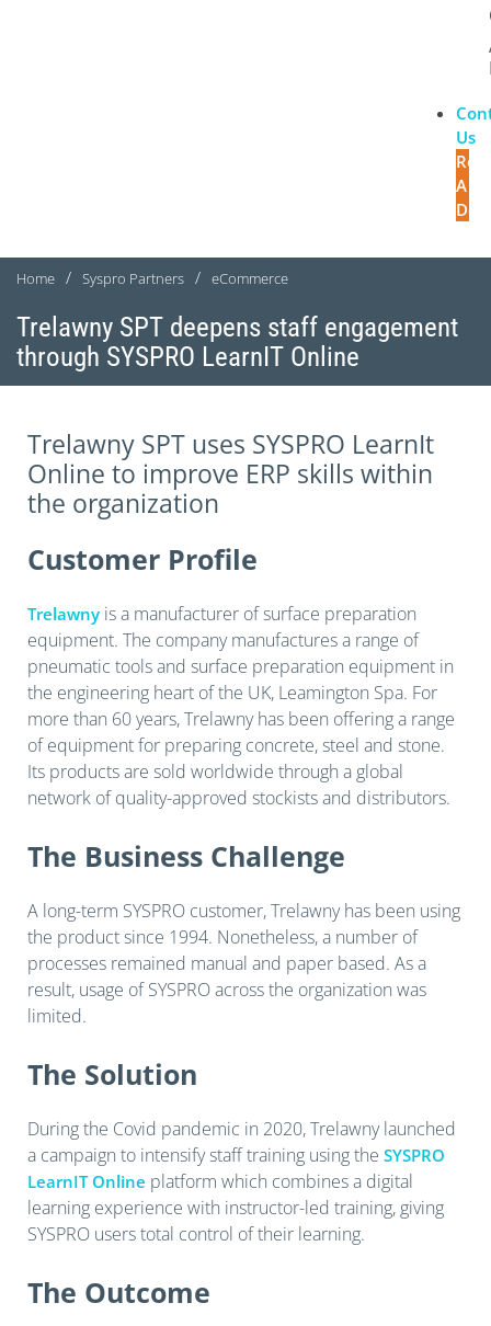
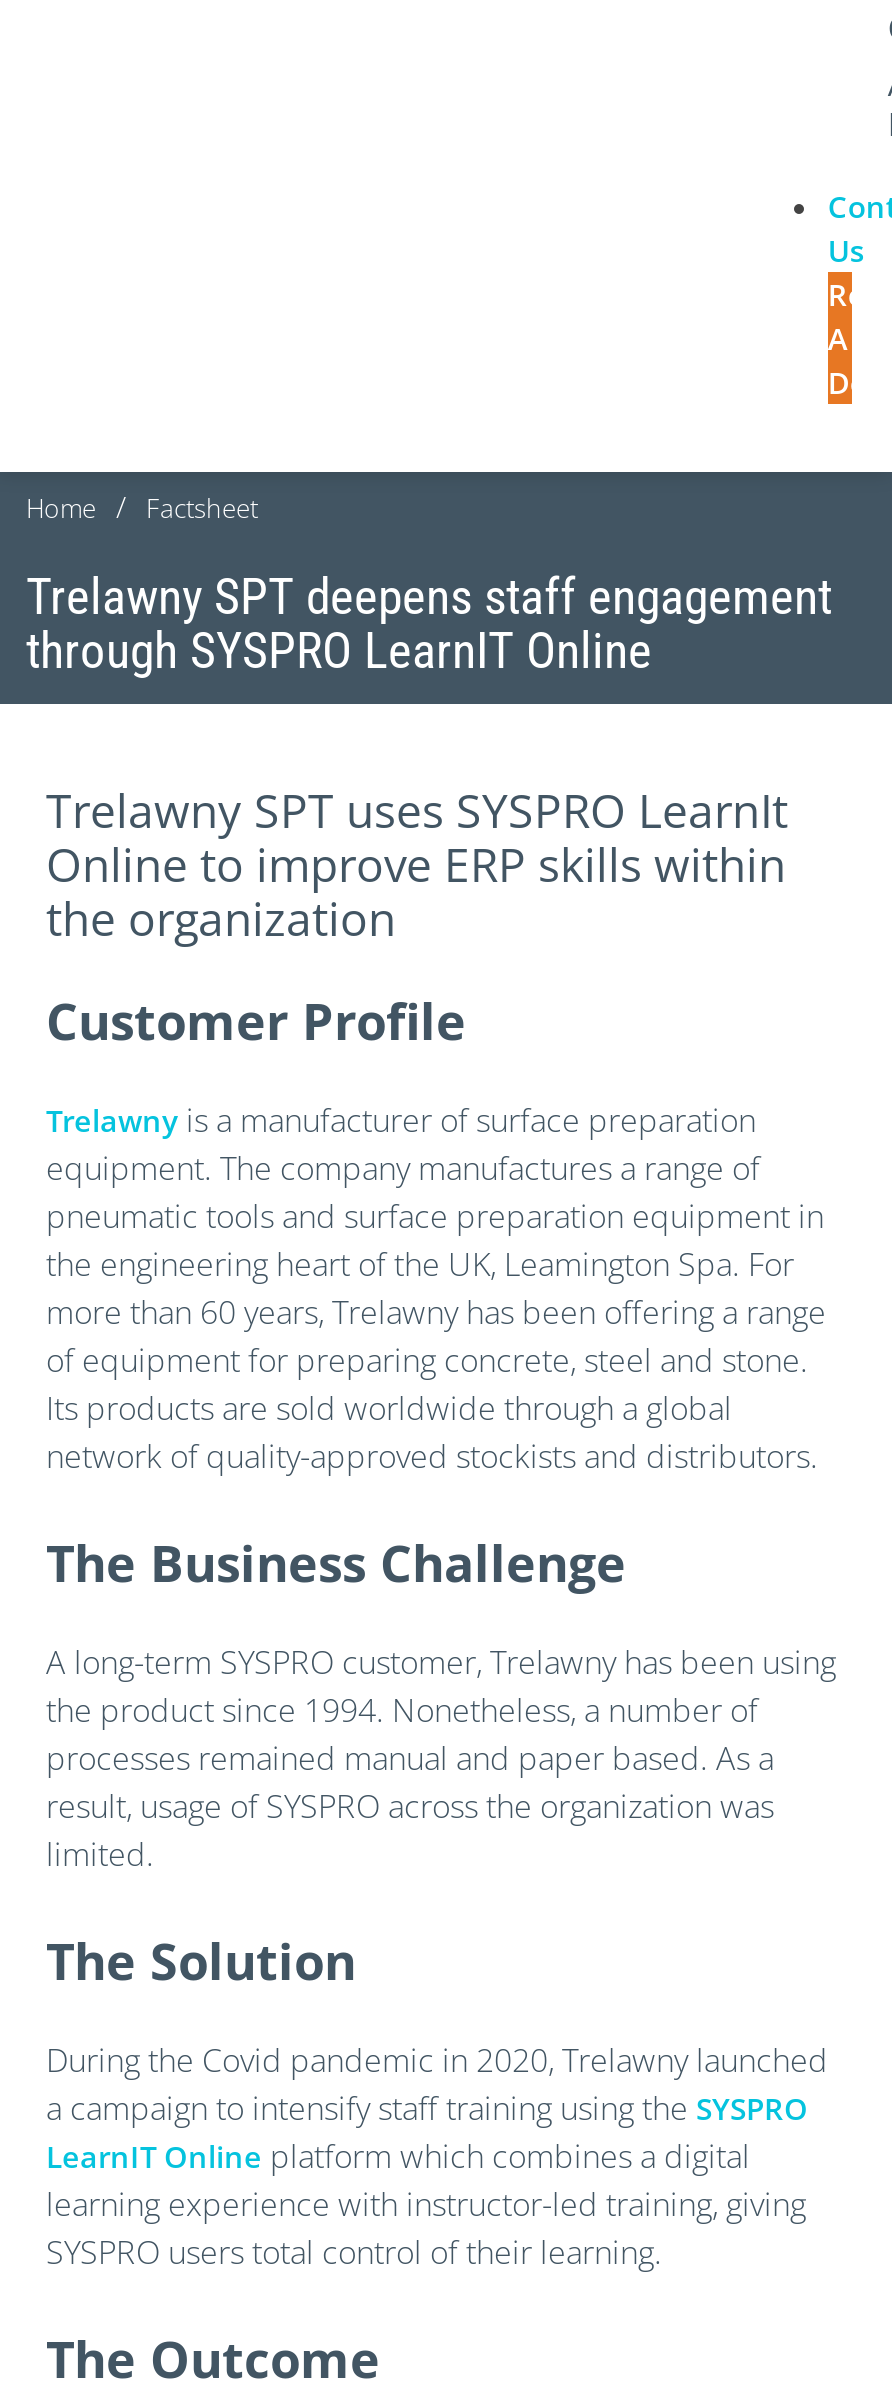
[16,266,288,288] Home / Syspro Partners / eCommerce -> [26,485,258,525] Home / Factsheet

